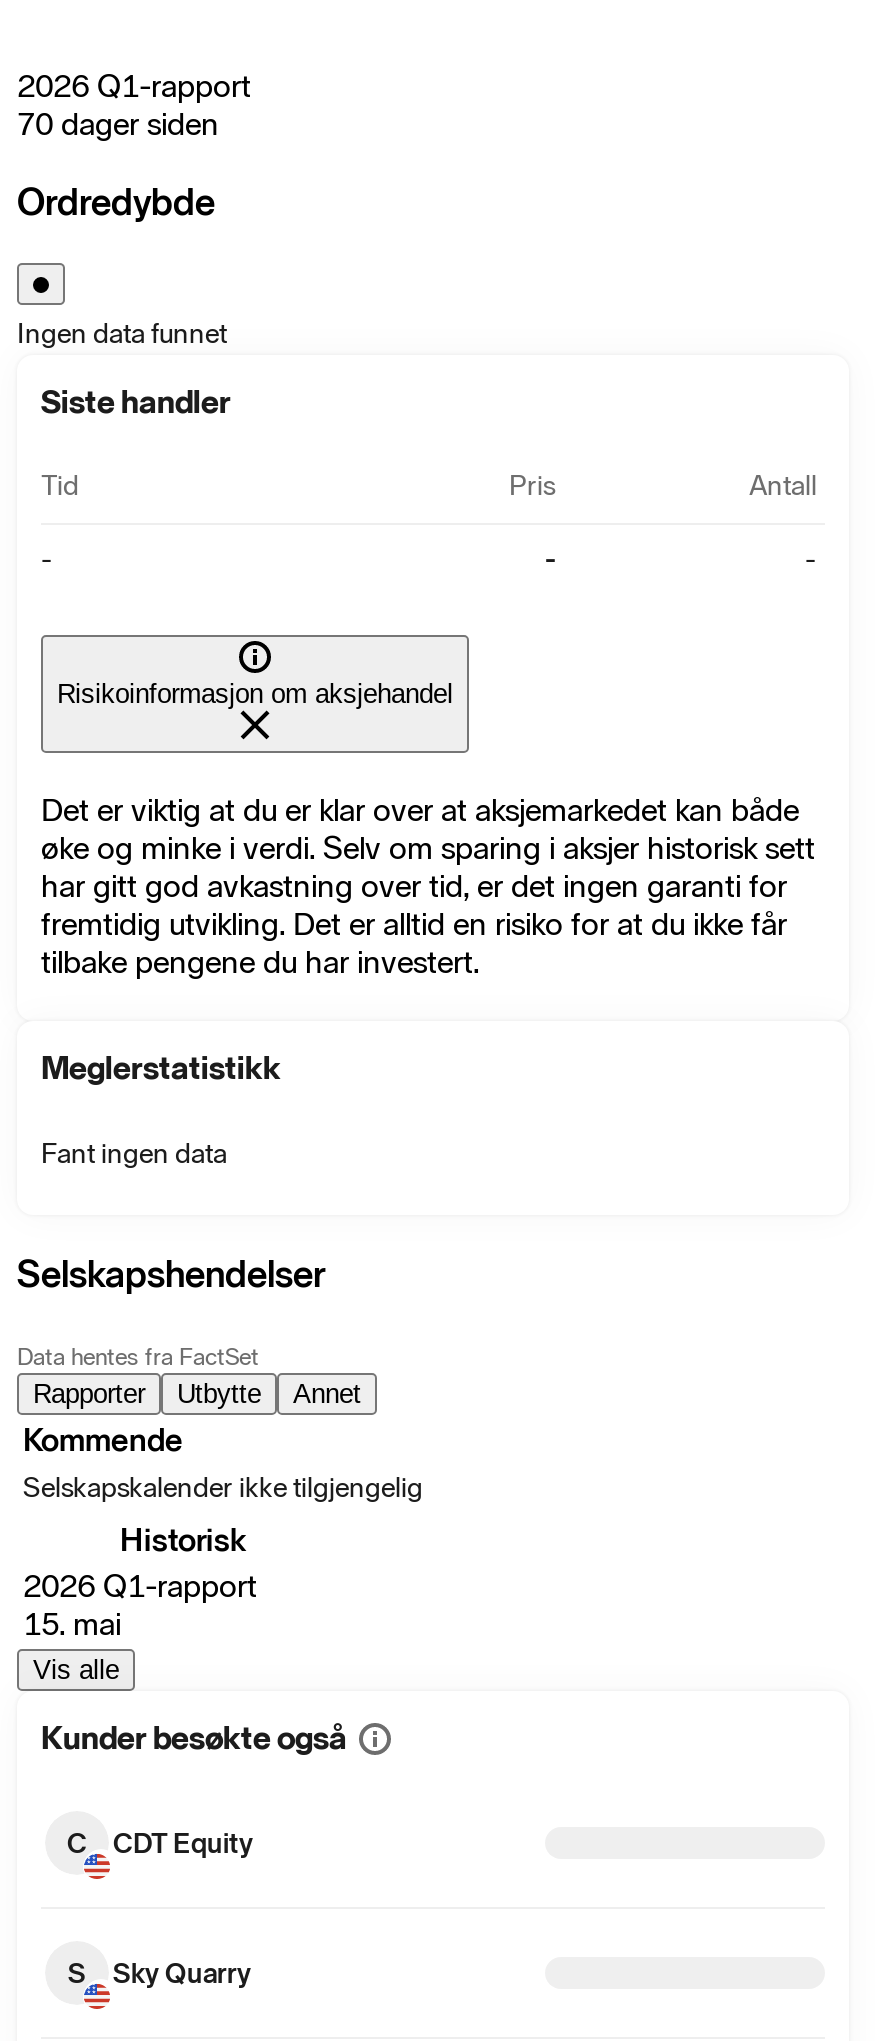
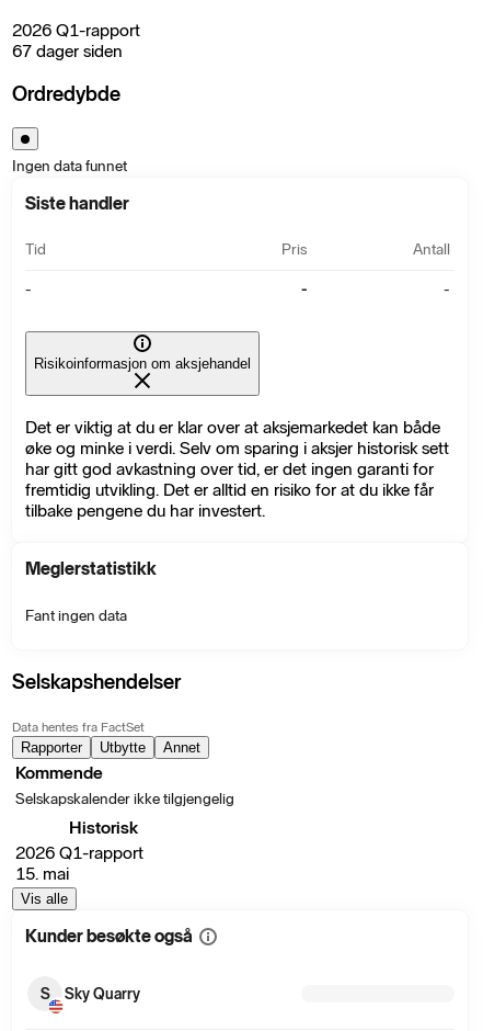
[17,105,219,143] 70 dager siden -> [12,40,123,61] 67 dager siden
[67,1826,253,1860] C | CDT Equity -> none

